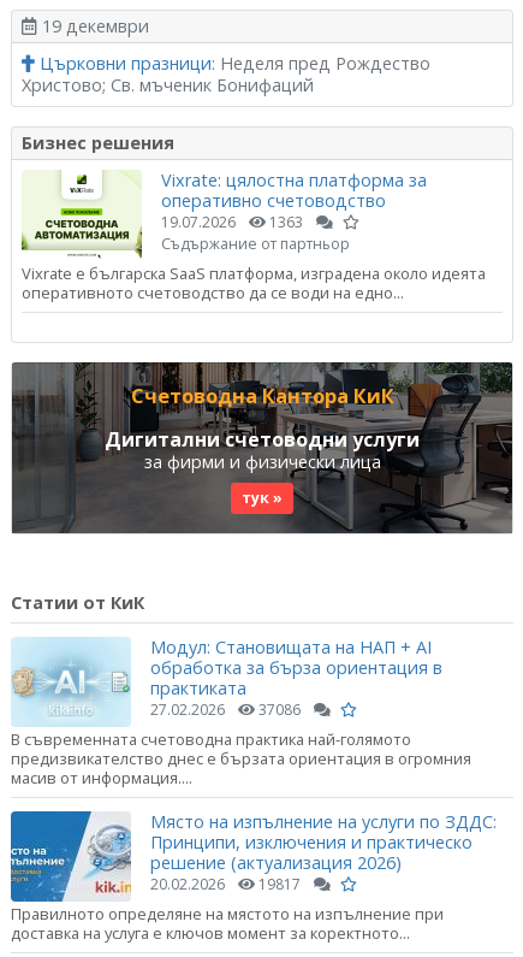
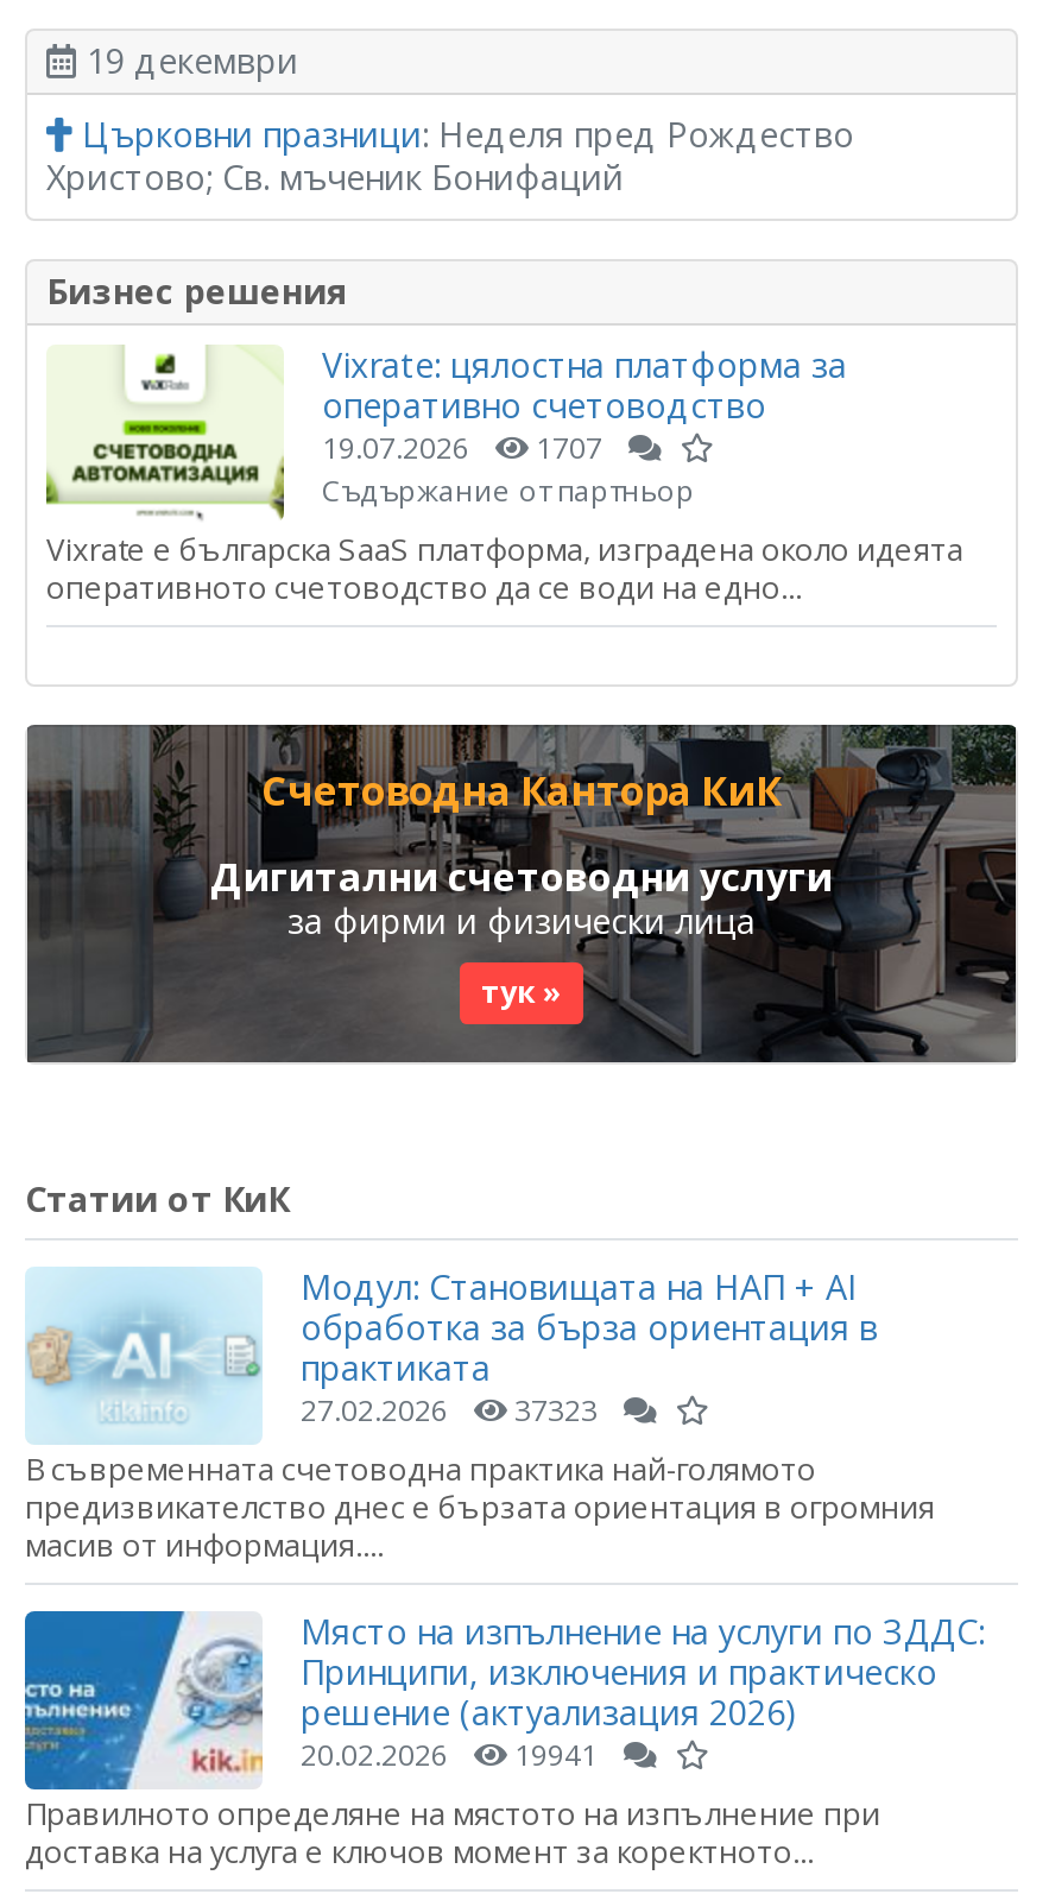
[161,212,303,232] 19.07.2026 1363 -> [322,428,602,468] 19.07.2026 1707
[150,700,301,720] 27.02.2026 37086 -> [301,1390,598,1431] 27.02.2026 37323
[150,874,301,895] 20.02.2026 19817 -> [301,1735,598,1776] 20.02.2026 19941

